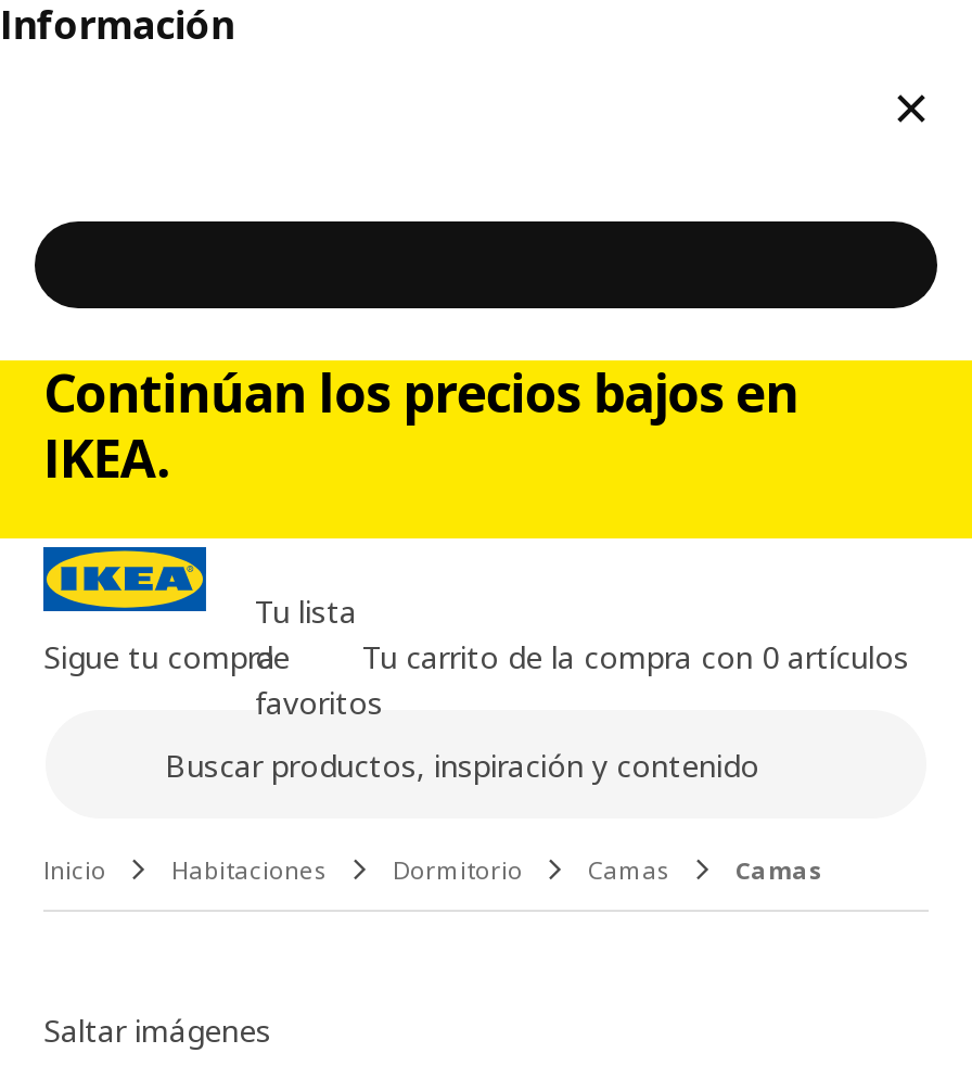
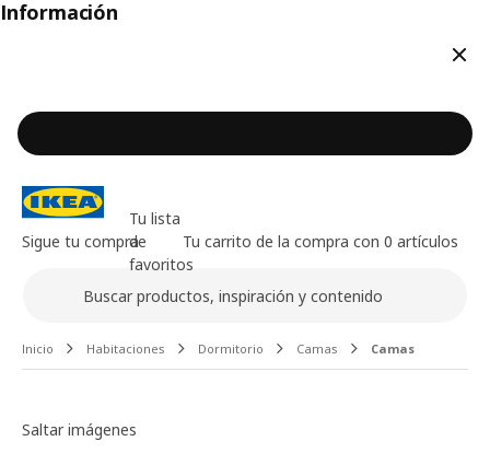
[43,356,798,493] Continúan los precios bajos en | IKEA. -> none

